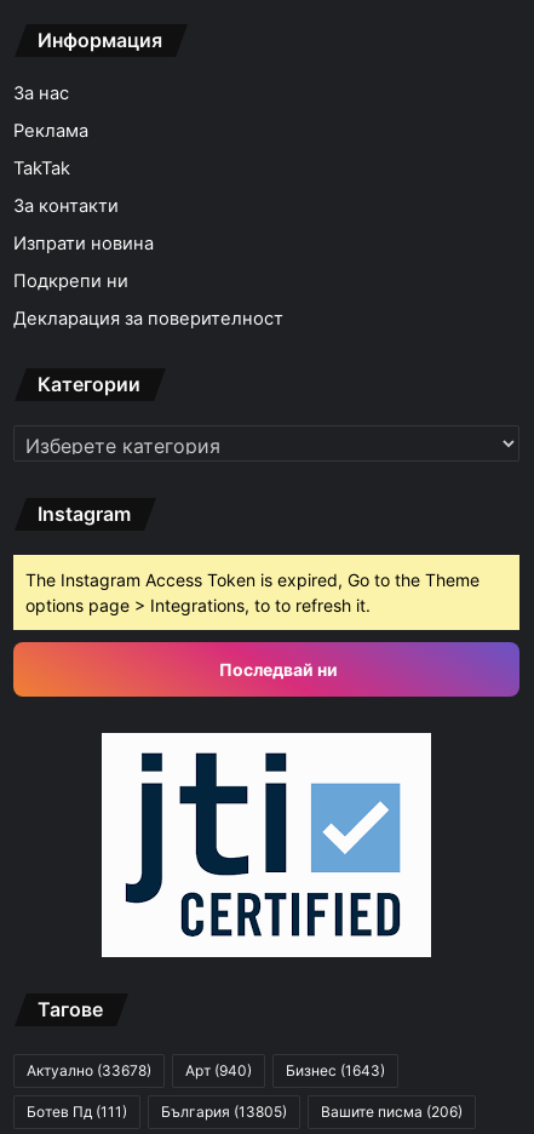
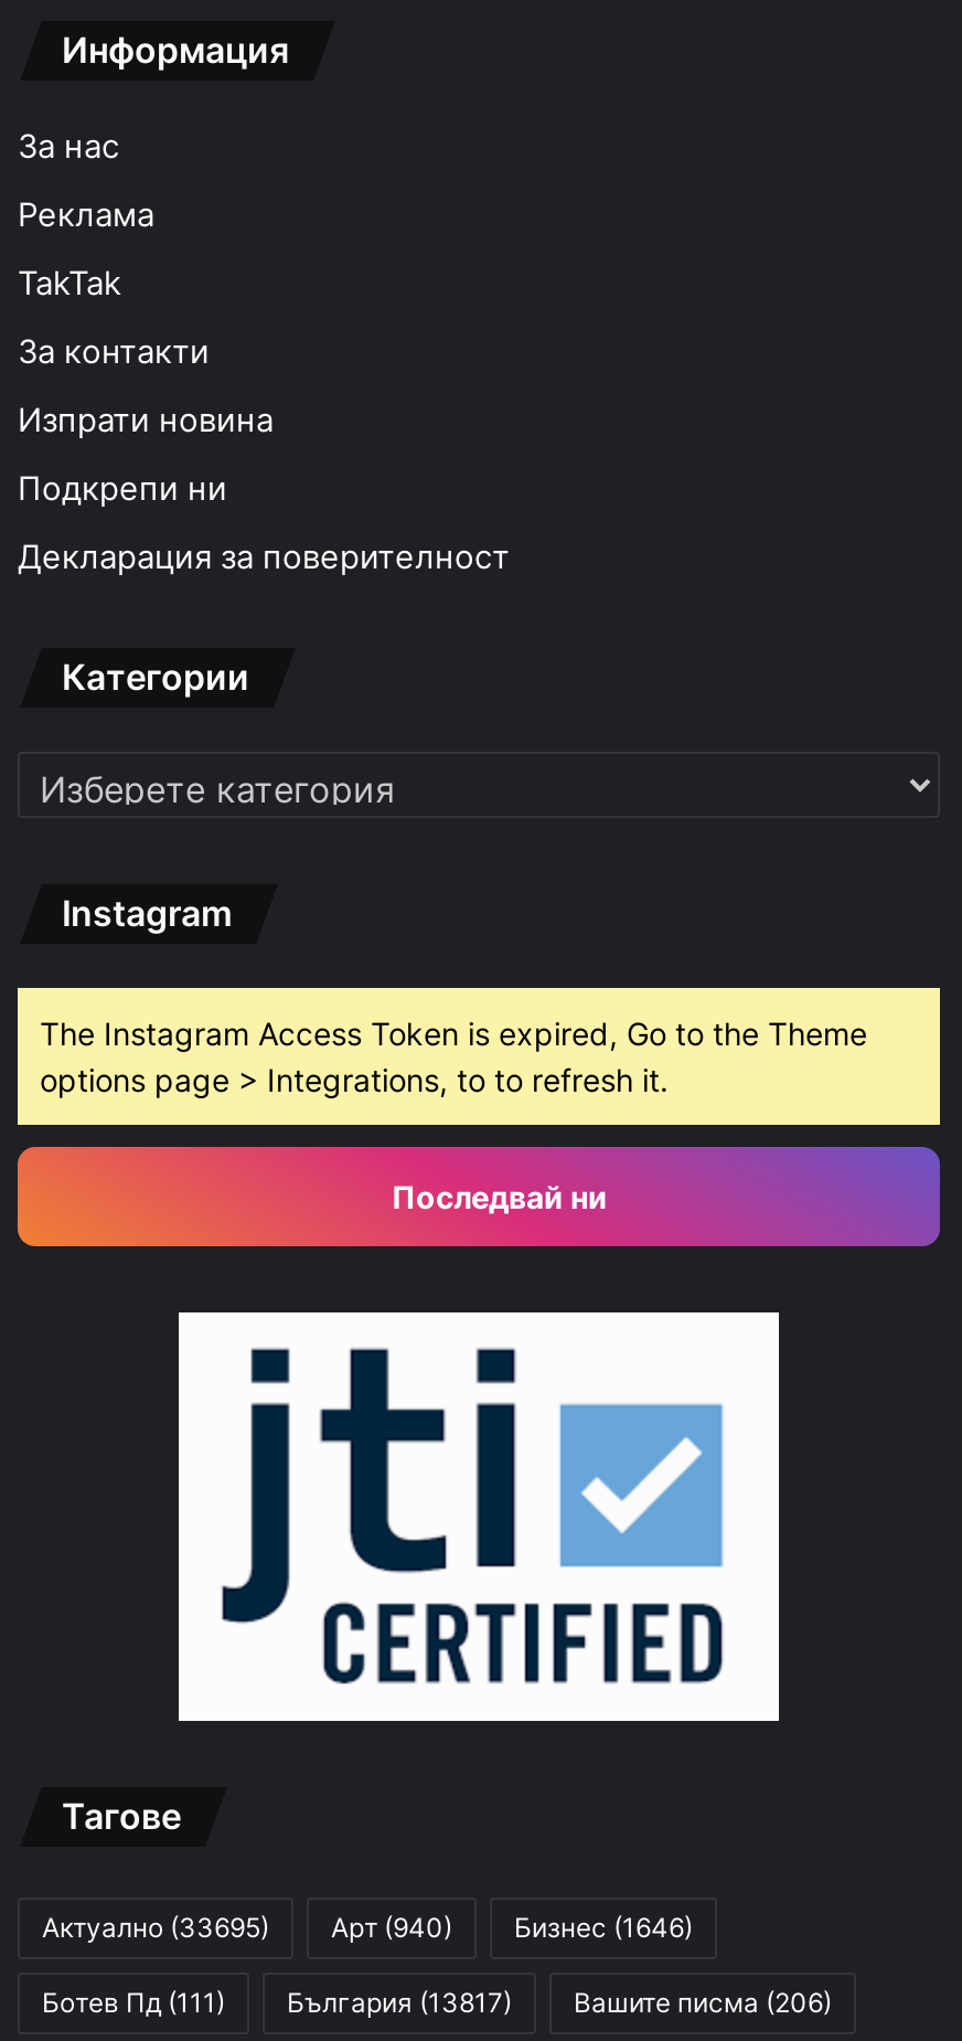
[27,1062,151,1080] Актуално (33678) -> [42,1912,269,1945] Актуално (33695)
[286,1062,385,1080] Бизнес (1643) -> [514,1912,693,1945] Бизнес (1646)
[27,1103,463,1121] Ботев Пд (111) България (13805) Вашите писма (206) -> [42,1987,832,2020] Ботев Пд (111) България (13817) Вашите писма (206)

